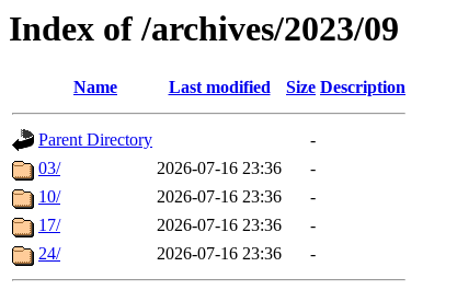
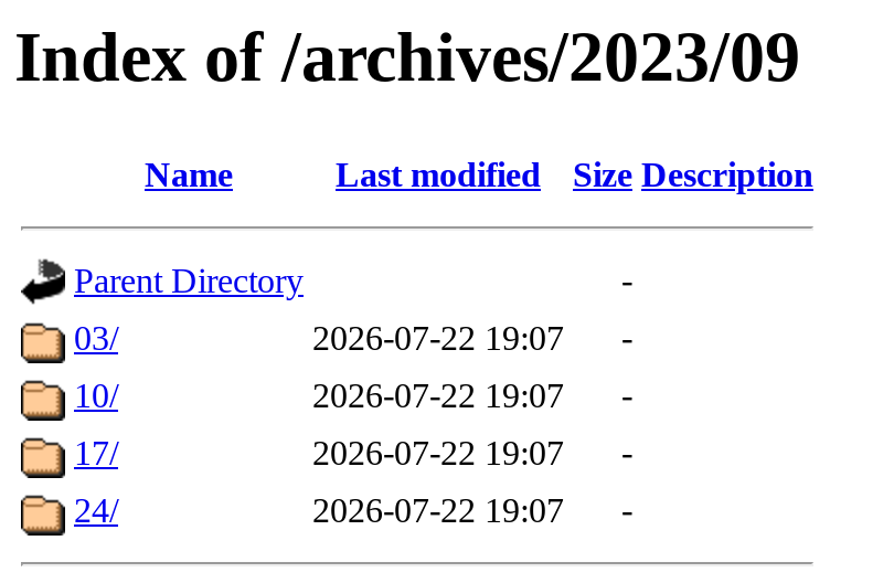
[157,159,282,178] 2026-07-16 23:36 -> [312,320,564,358] 2026-07-22 19:07
[157,188,282,206] 2026-07-16 23:36 -> [312,377,564,415] 2026-07-22 19:07
[157,216,282,235] 2026-07-16 23:36 -> [312,435,564,472] 2026-07-22 19:07
[157,244,282,263] 2026-07-16 23:36 -> [312,492,564,530] 2026-07-22 19:07

